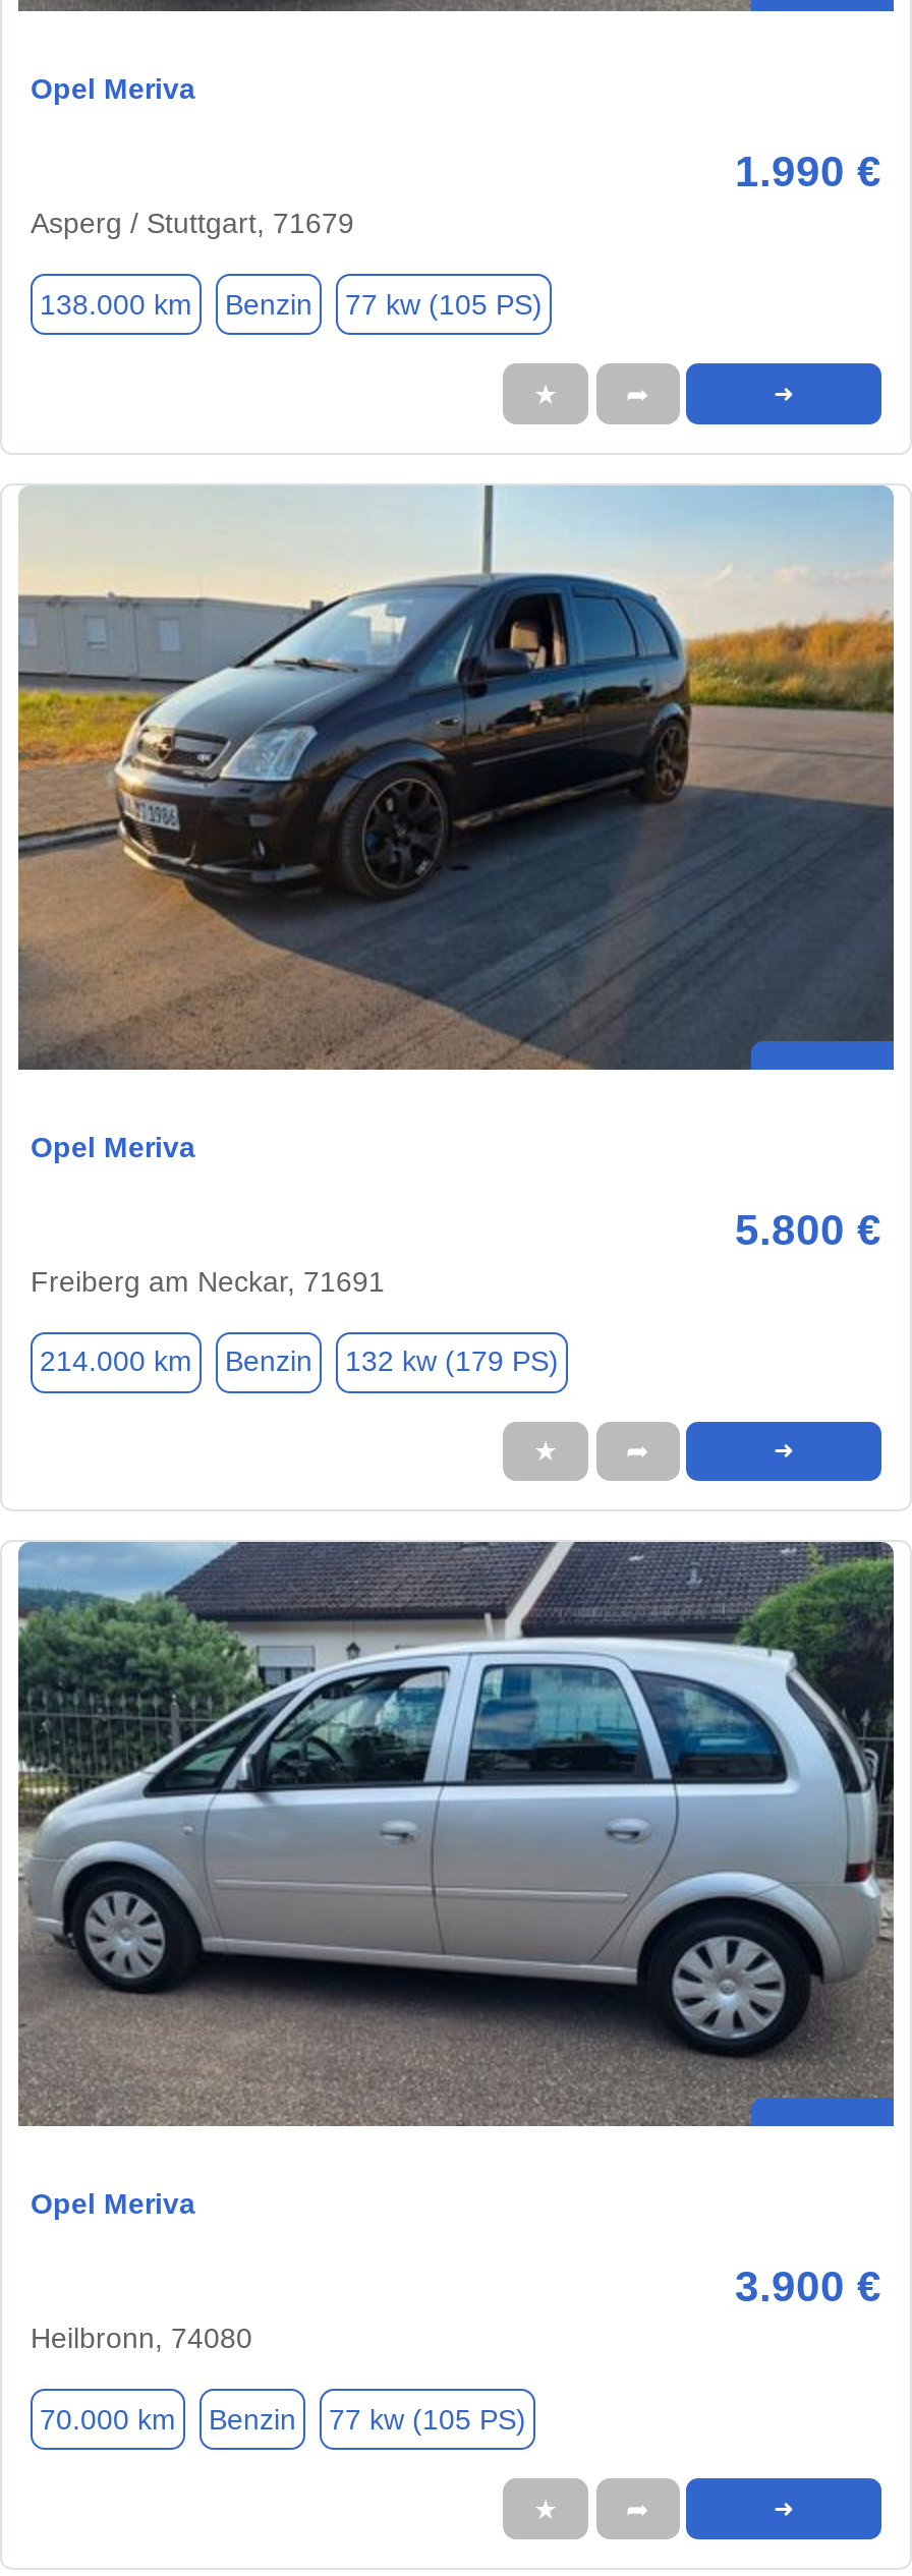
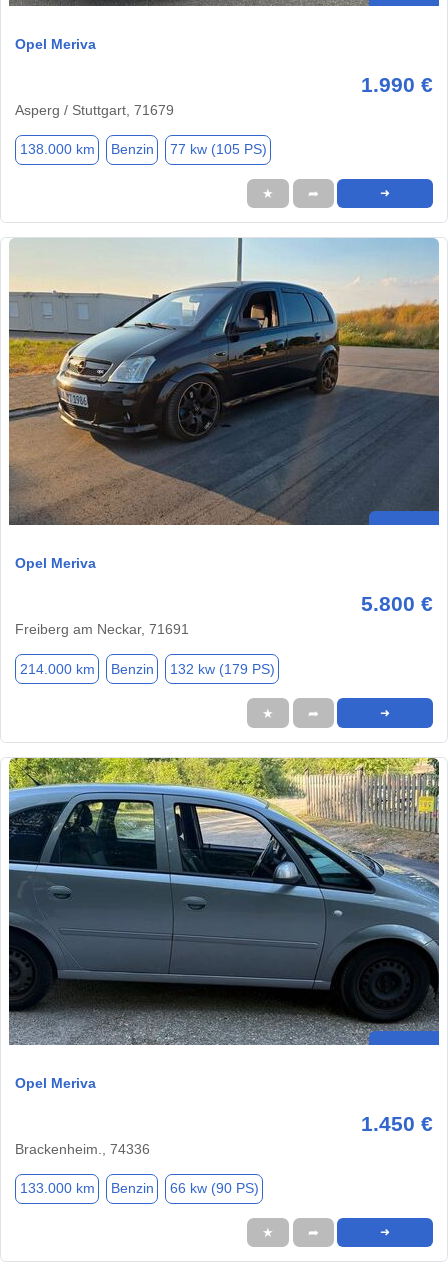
[16,1539,896,2127] [image] -> [8,757,440,1045] [image]
[31,2264,881,2355] 3.900 € | Heilbronn, 74080 -> [15,1112,433,1157] 1.450 € | Brackenheim., 74336
[40,2403,176,2436] 70.000 km -> [19,1180,94,1196] 133.000 km
[329,2403,526,2436] 77 kw (105 PS) -> [169,1180,258,1196] 66 kw (90 PS)

